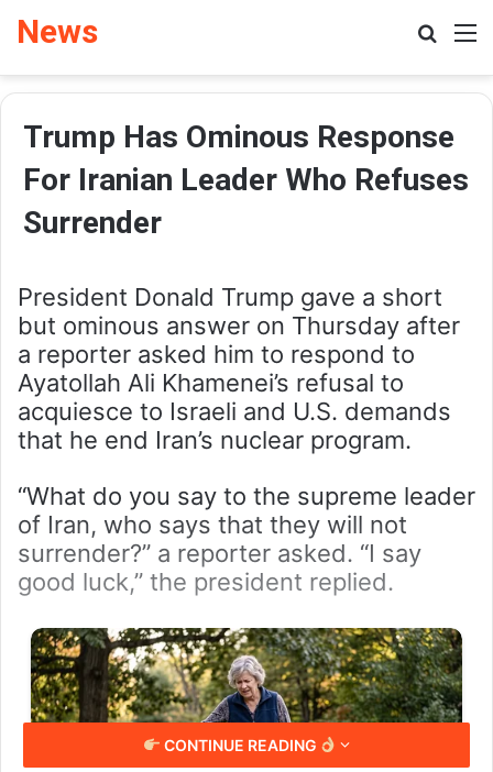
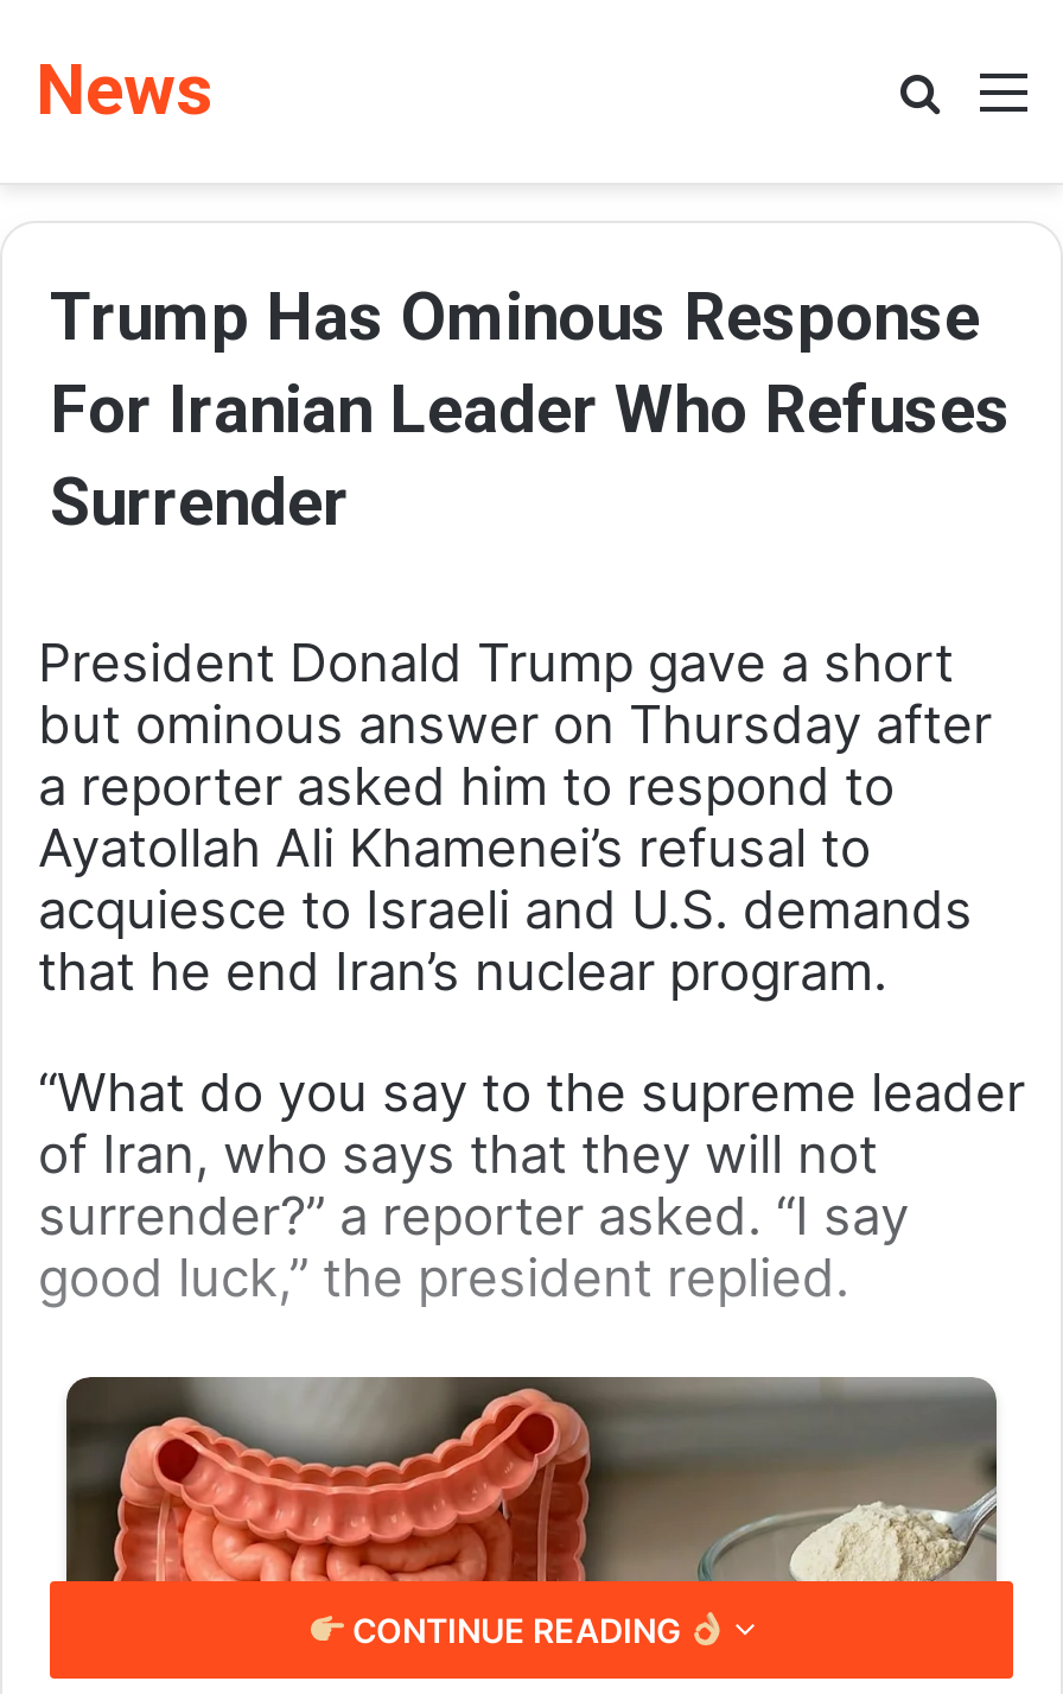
[31,627,462,724] [image] -> [66,1375,999,1584] [image]

